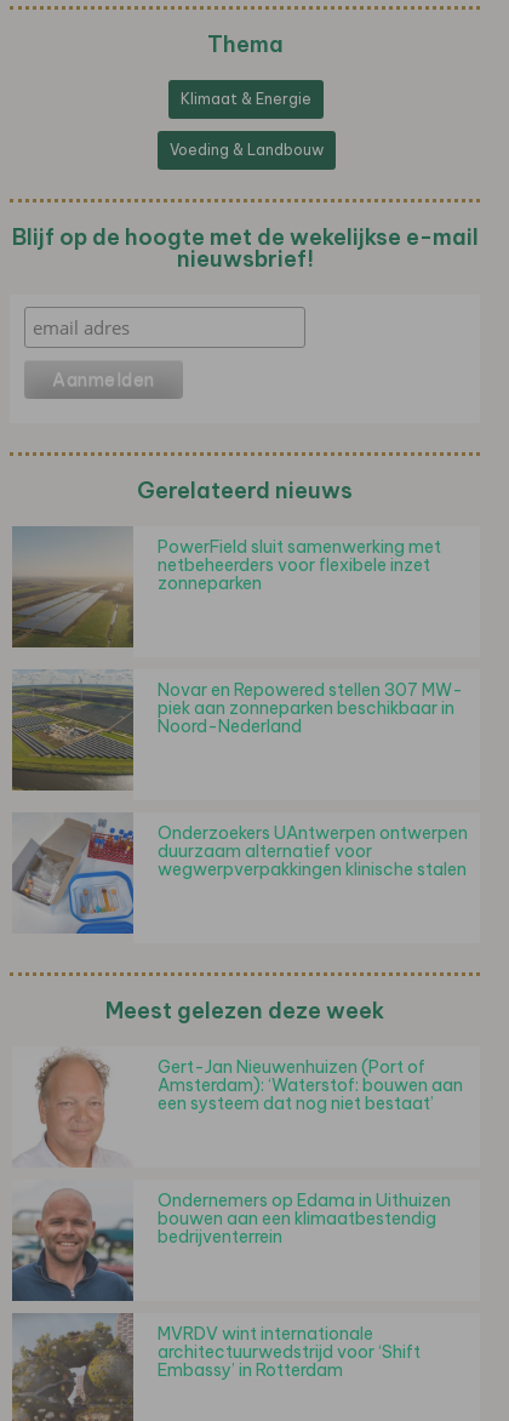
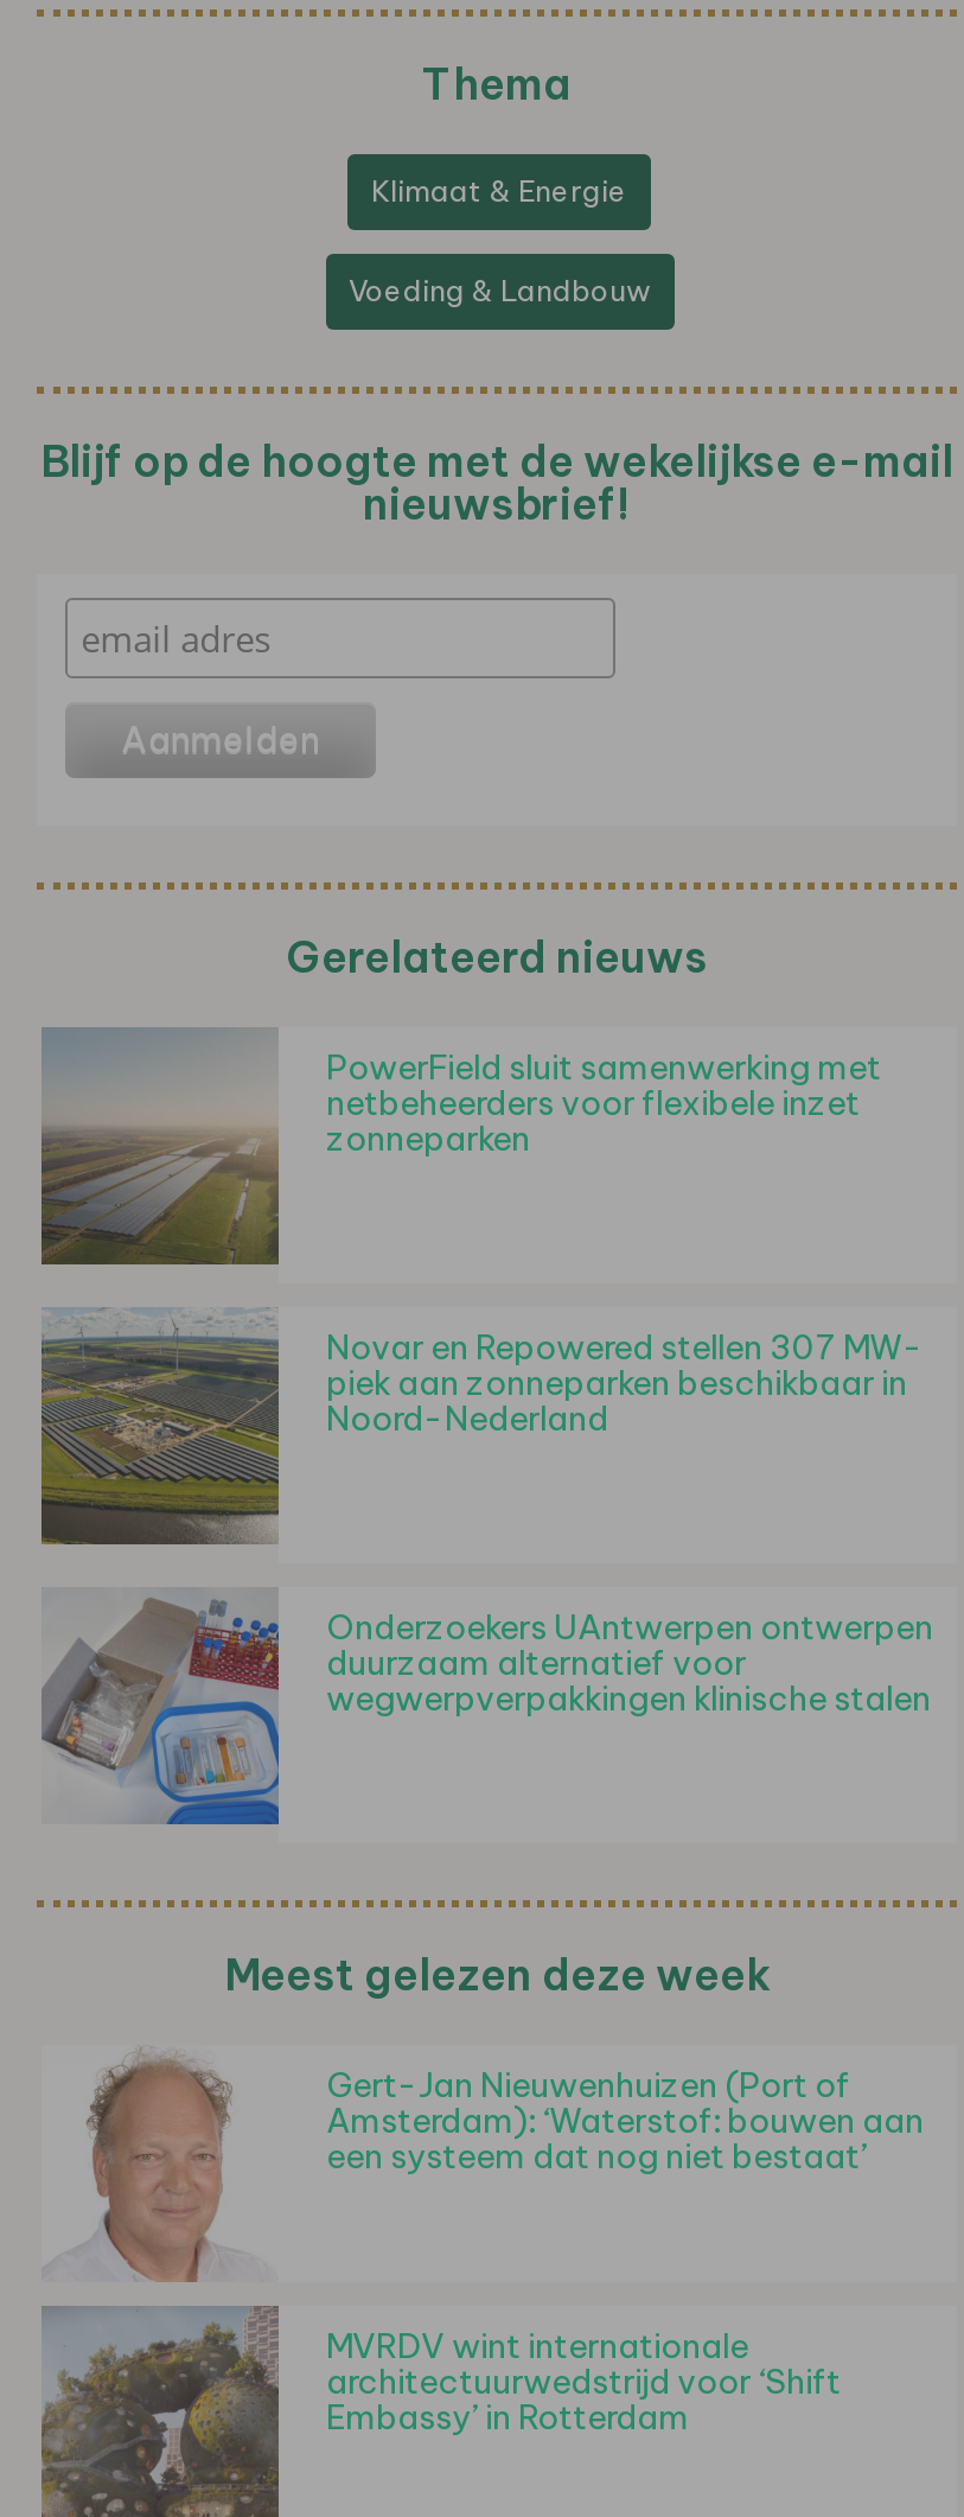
[11,1183,451,1302] [image] | Ondernemers op Edama in Uithuizen | bouwen aan een klimaatbestendig | bedrijventerrein -> none

